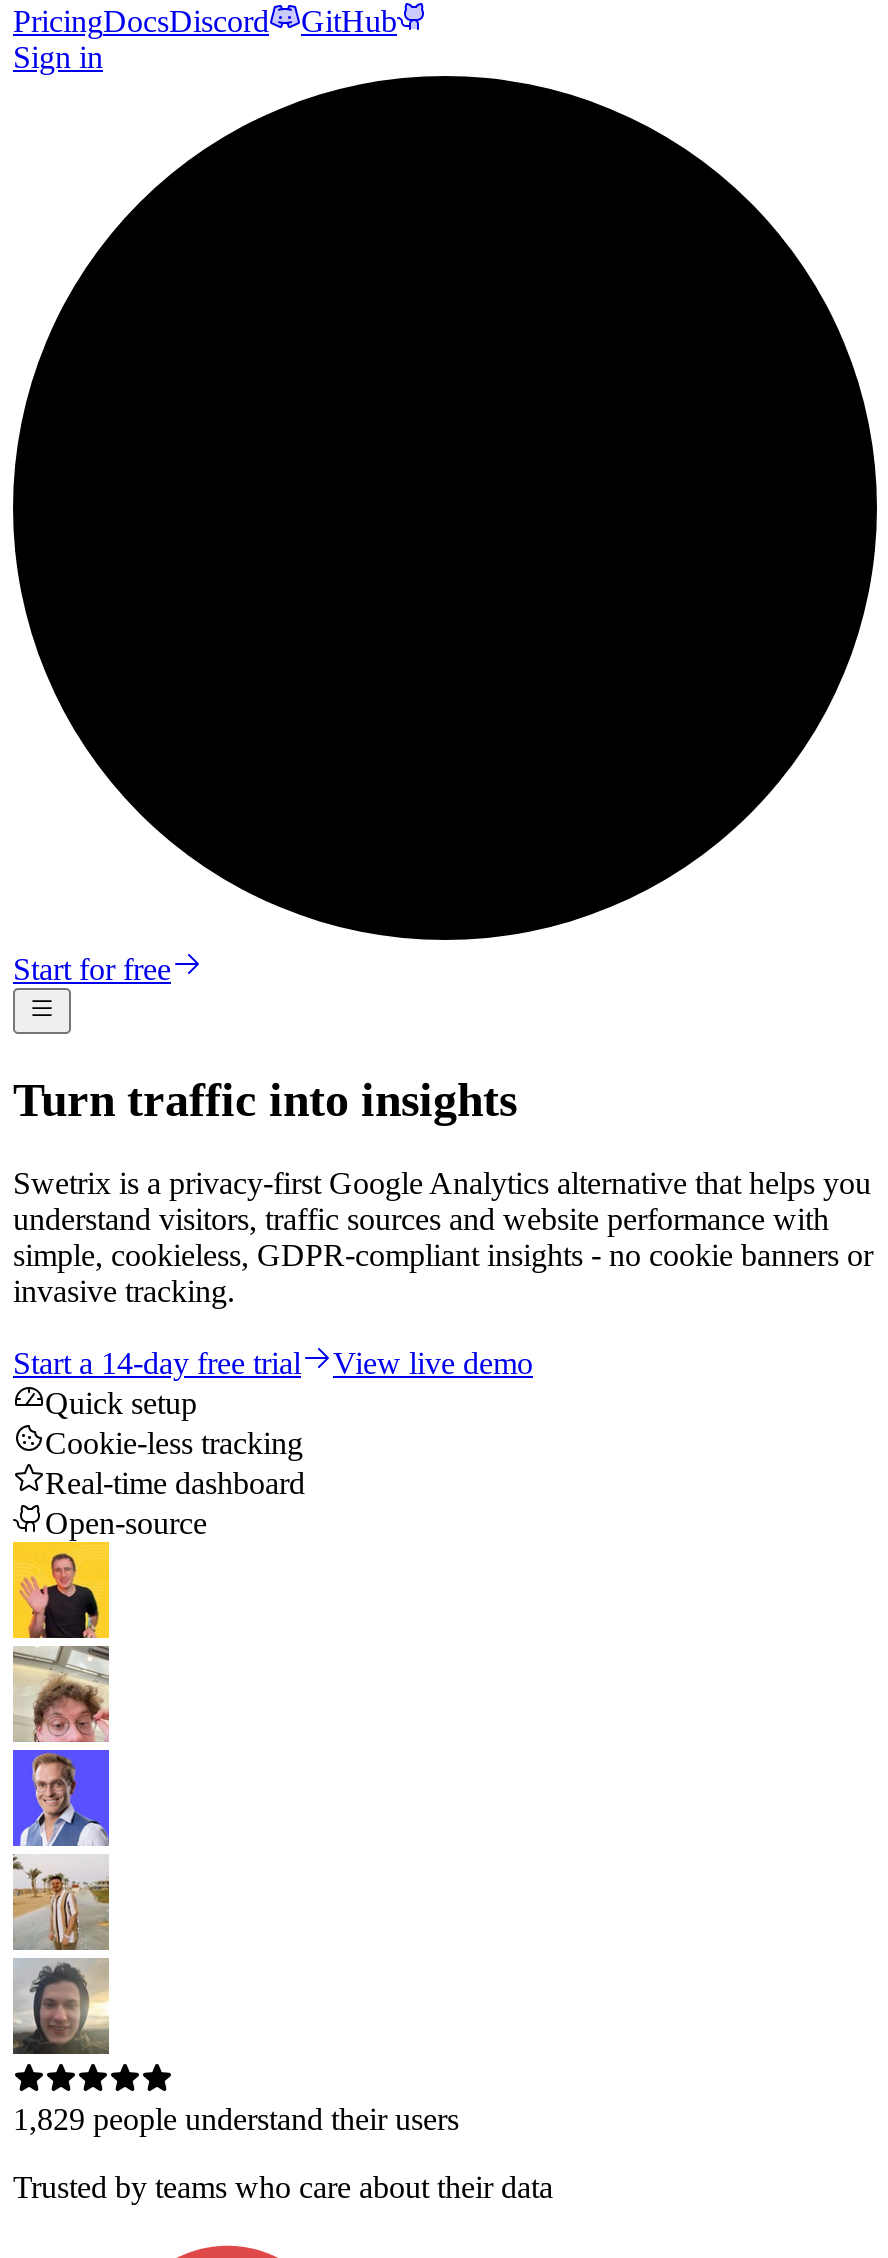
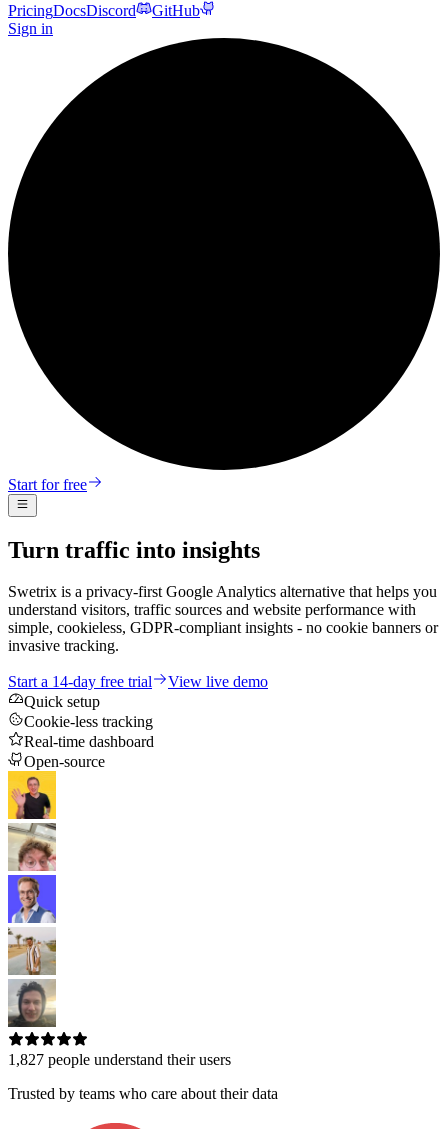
[13,2103,459,2137] 1,829 people understand their users -> [8,1051,231,1068] 1,827 people understand their users

